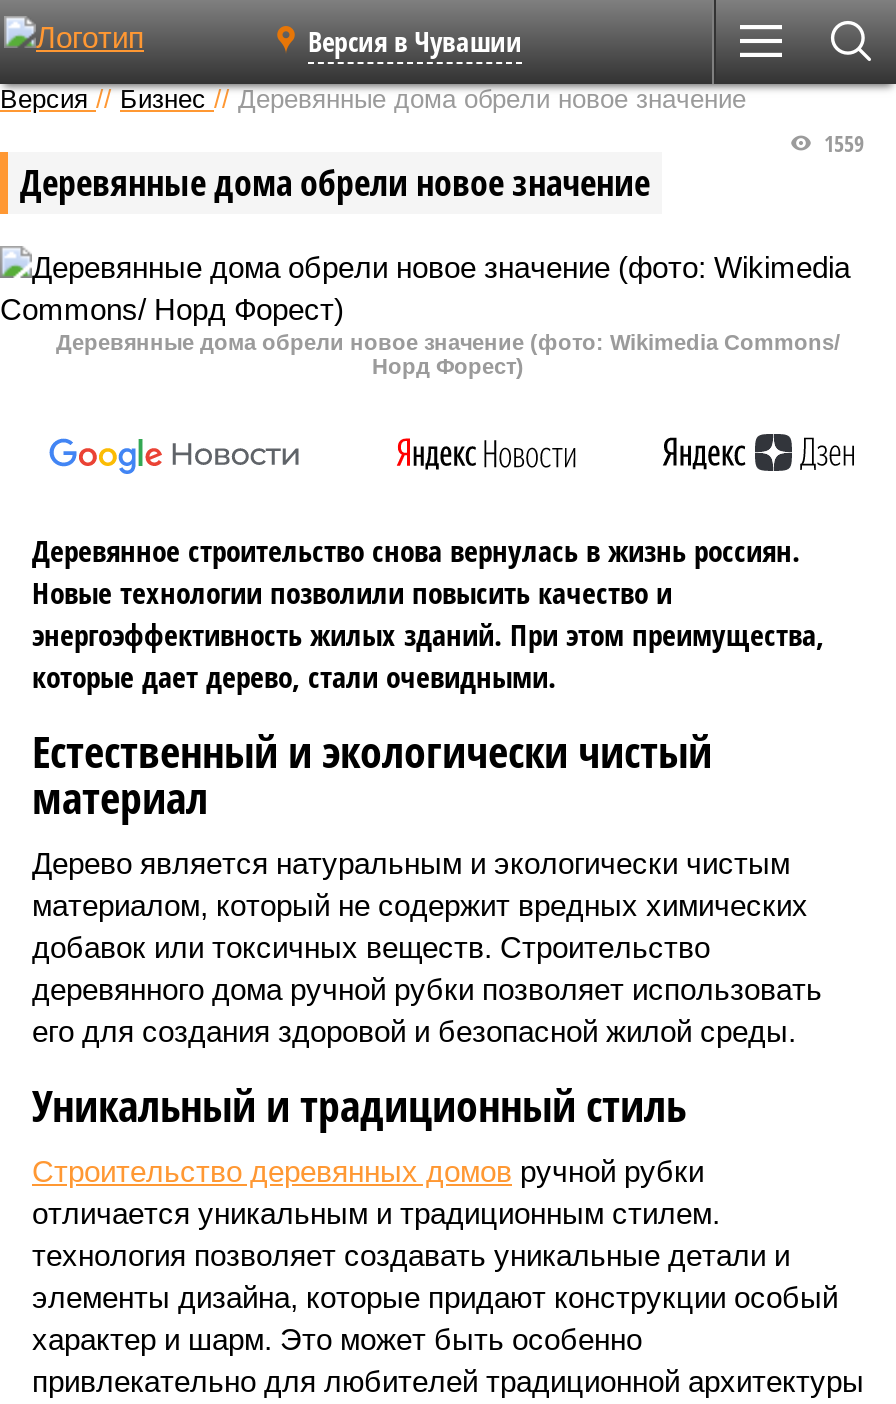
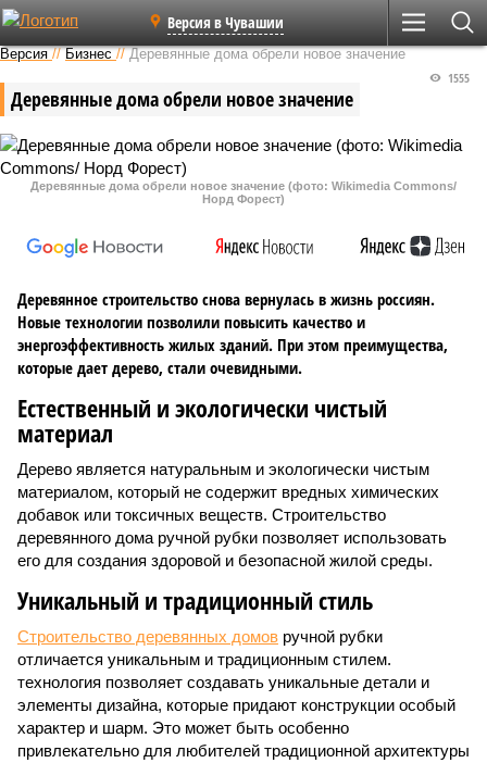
[818,128,864,158] 1559 -> [445,70,470,86] 1555

